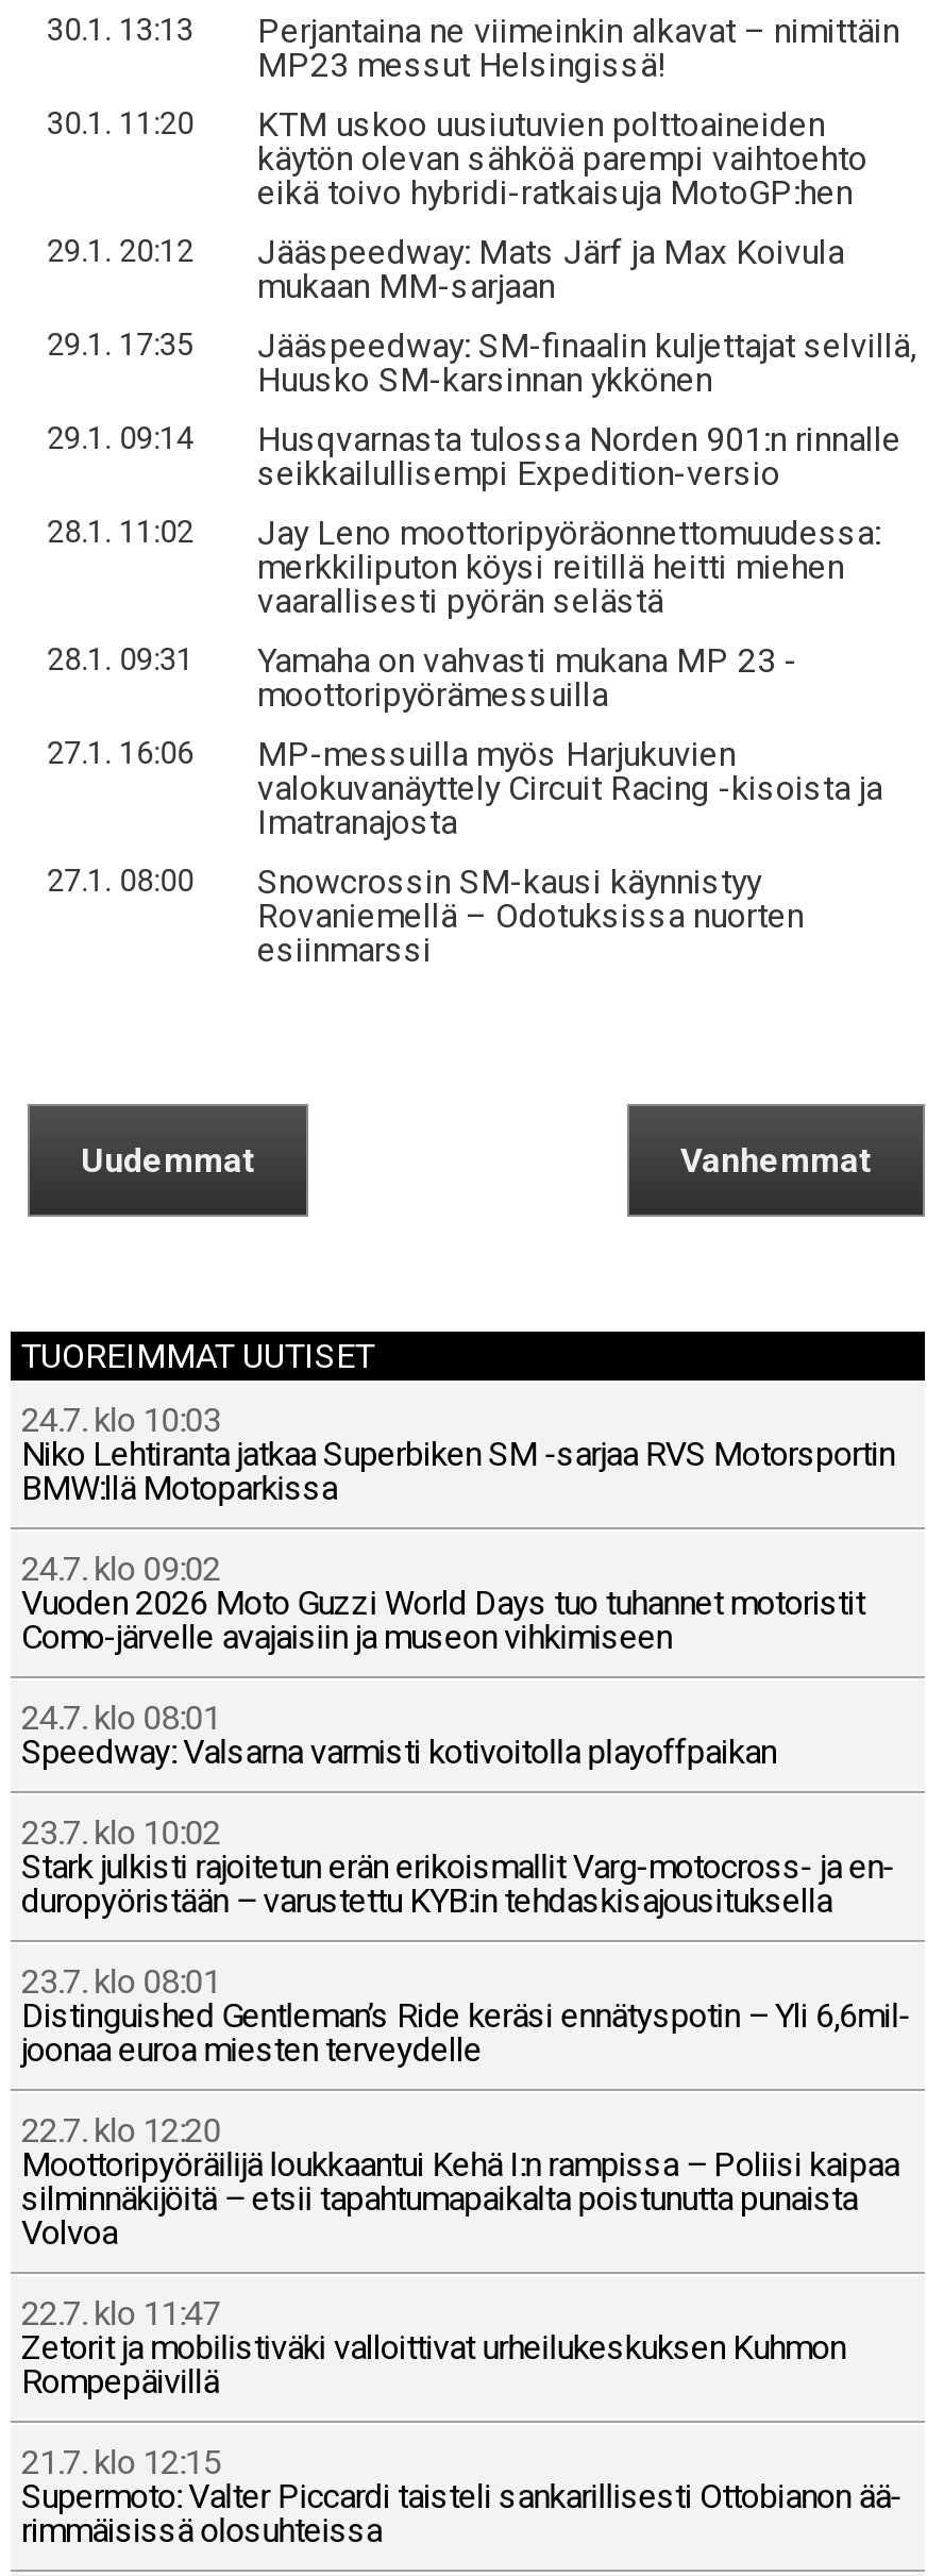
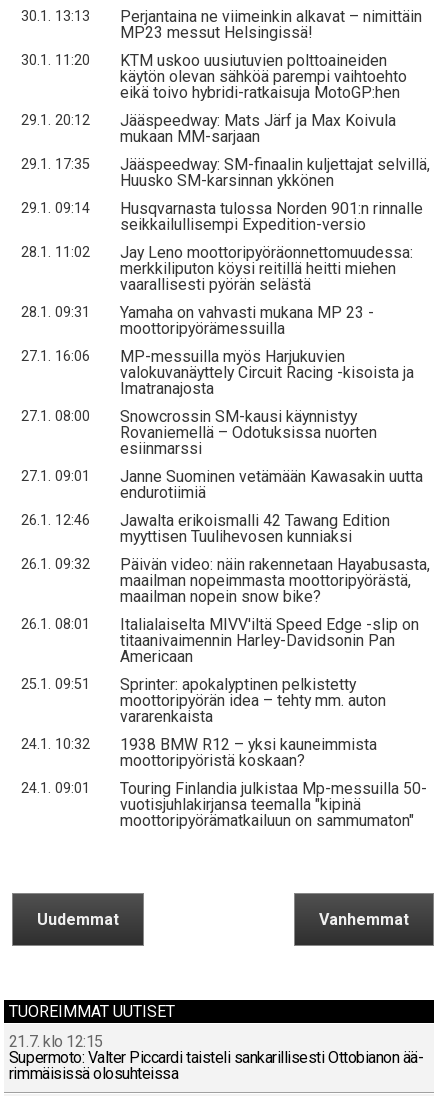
none -> [21,467,430,830] 27.1. 09:01 | Janne Suominen vetämään Kawasakin uutta | endurotiimiä | 26.1. 12:46 | Jawalta erikoismalli 42 Tawang Edition | myyttisen Tuulihevosen kunniaksi | 26.1. 09:32 | Päivän video: näin rakennetaan Hayabusasta, | maailman nopeimmasta moottoripyörästä, | maailman nopein snow bike? | 26.1. 08:01 | Italialaiselta MIVV'iltä Speed Edge -slip on | titaanivaimennin Harley-Davidsonin Pan | Americaan | 25.1. 09:51 | Sprinter: apokalyptinen pelkistetty | moottoripyörän idea – tehty mm. auton | vararenkaista | 24.1. 10:32 | 1938 BMW R12 – yksi kauneimmista | moottoripyöristä koskaan? | 24.1. 09:01 | Touring Finlandia julkistaa Mp-messuilla 50- | vuotisjuhlakirjansa teemalla "kipinä | moottoripyörämatkailuun on sammumaton"
moved [21,1139,872,1375] -> [9,910,409,1021]: Uudemmat | Vanhemmat | TUOREIMMAT UUTISET
[21,1399,911,2401] 24.7. klo 10:03 | Niko Lehtiranta jatkaa Superbiken SM -sarjaa RVS Motorsportin | BMW:llä Motoparkissa | 24.7. klo 09:02 | Vuoden 2026 Moto Guzzi World Days tuo tuhannet motoristit | Como-järvelle avajaisiin ja museon vihkimiseen | 24.7. klo 08:01 | Speedway: Valsarna varmisti kotivoitolla playoffpaikan | 23.7. klo 10:02 | Stark julkisti rajoitetun erän erikoismallit Varg-motocross- ja en | duropyöristään – varustettu KYB:in tehdaskisajousituksella | 23.7. klo 08:01 | Distinguished Gentleman’s Ride keräsi ennätyspotin – Yli 6,6mil | joonaa euroa miesten terveydelle | 22.7. klo 12:20 | Moottoripyöräilijä loukkaantui Kehä I:n rampissa – Poliisi kaipaa | silminnäkijöitä – etsii tapahtumapaikalta poistunutta punaista | Volvoa | 22.7. klo 11:47 | Zetorit ja mobilistiväki valloittivat urheilukeskuksen Kuhmon | Rompepäivillä -> none

